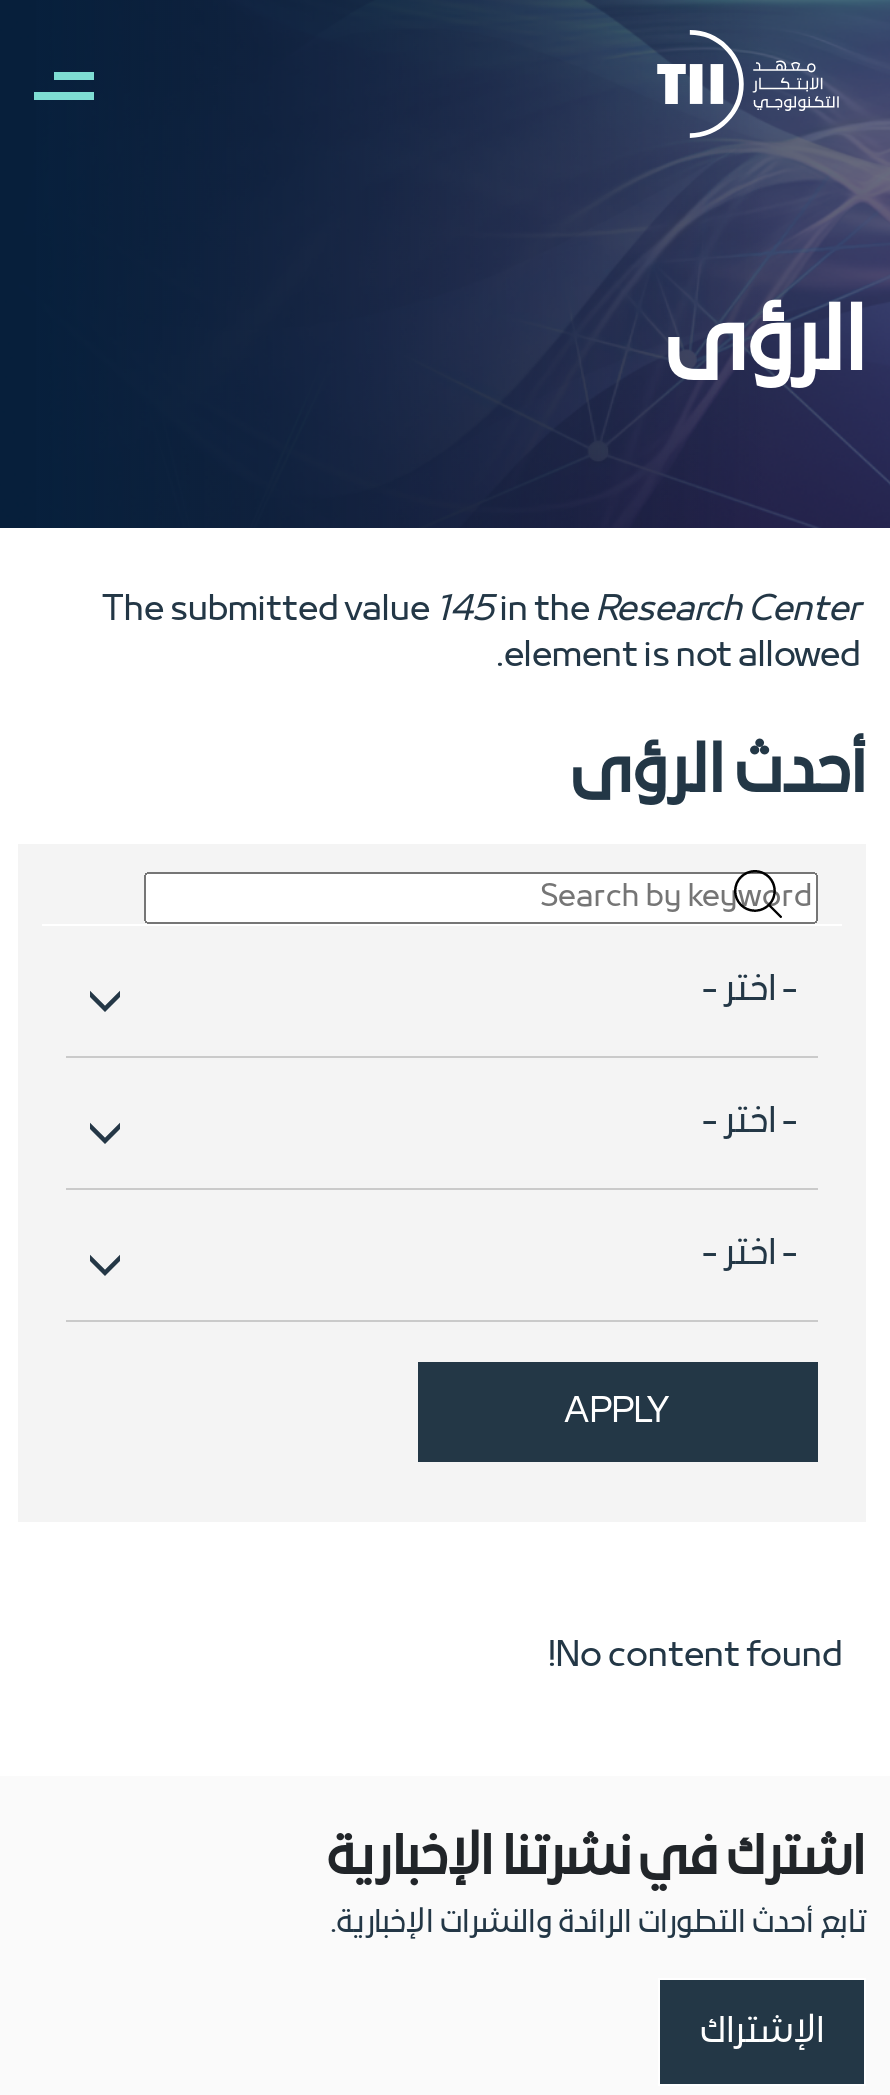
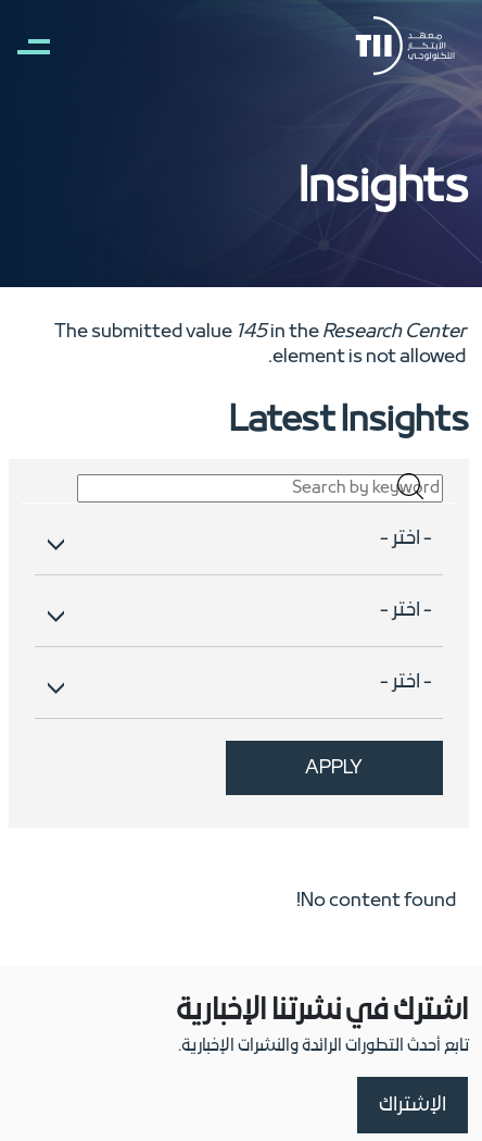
[664,290,866,404] الرؤى -> [299,158,469,220] Insights
[570,732,866,818] أحدث الرؤى -> [229,398,469,445] Latest Insights

